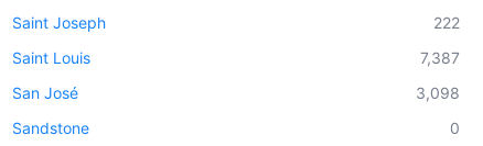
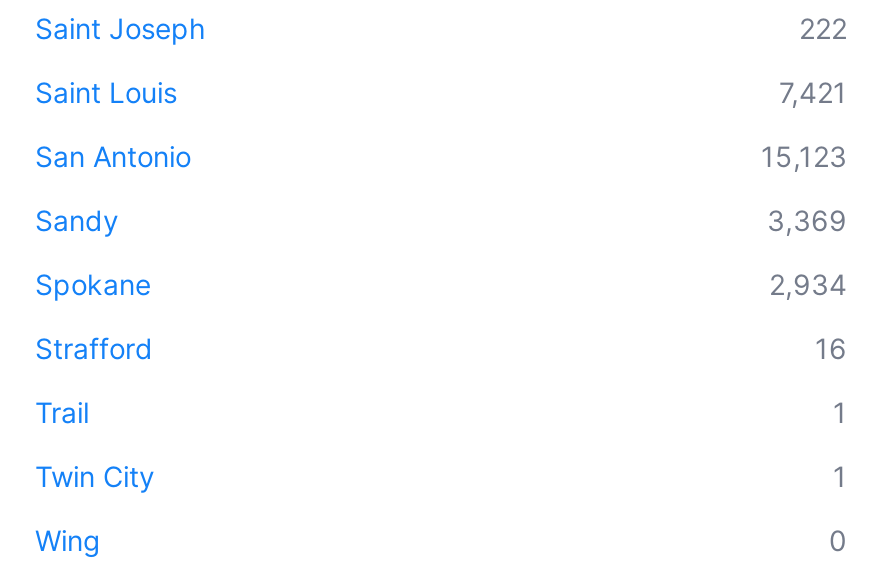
[12,48,460,137] 7,387 | San José | 3,098 | Sandstone -> [35,74,847,556] 7,421 | San Antonio | 15,123 | Sandy | 3,369 | Spokane | 2,934 | Strafford | 16 | Trail | 1 | Twin City | 1 | Wing

